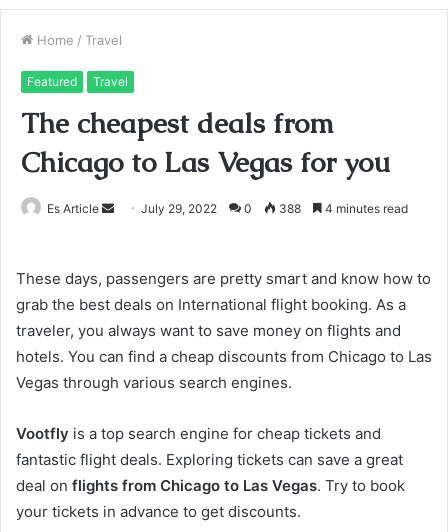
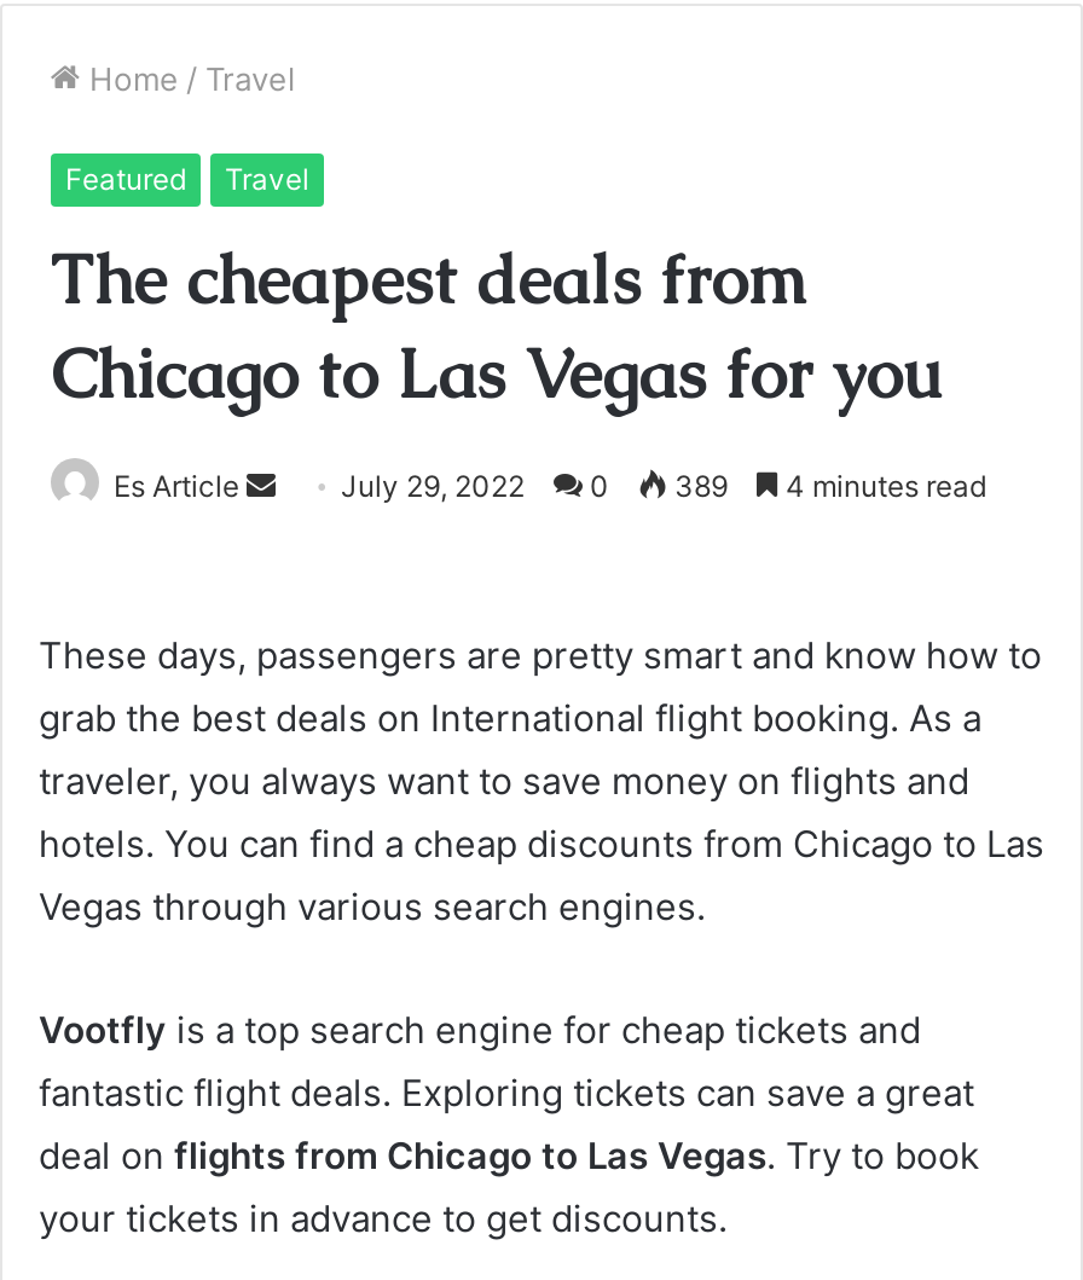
[276,201,301,216] 388 -> [667,468,728,504] 389

